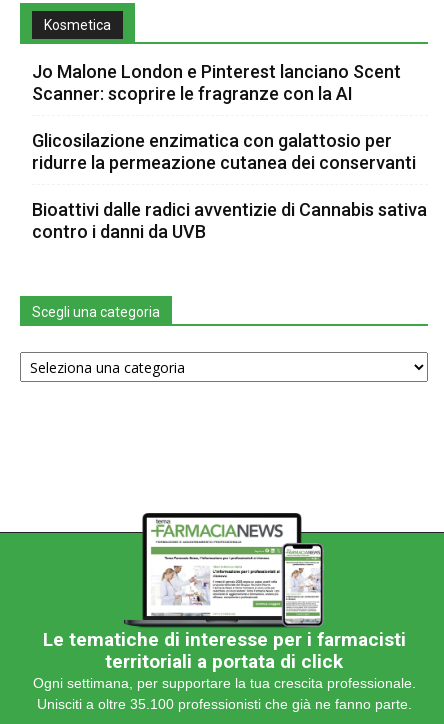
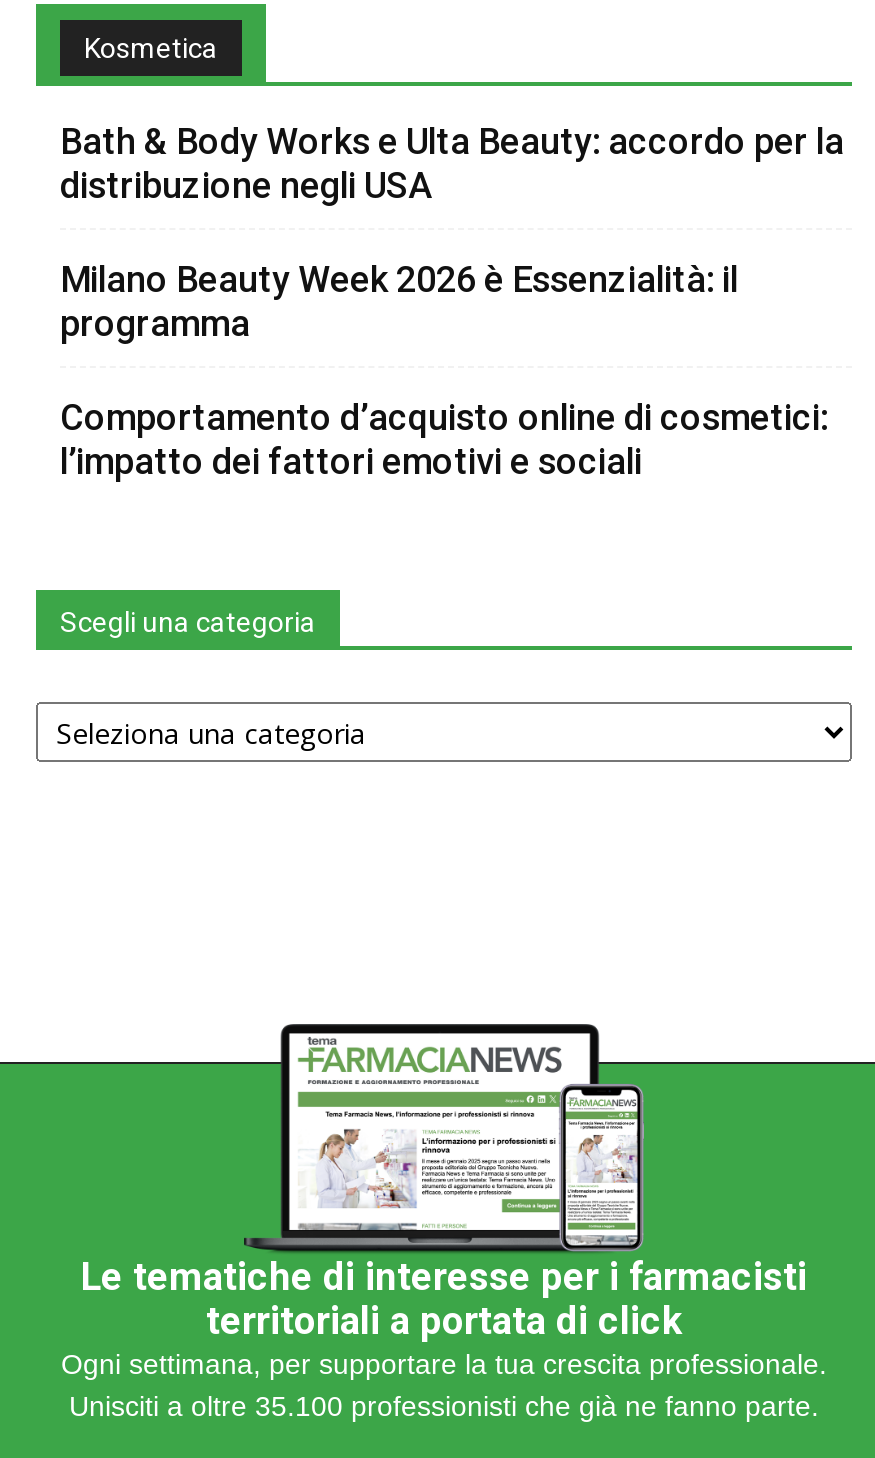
[32,61,401,104] Jo Malone London e Pinterest lanciano Scent | Scanner: scoprire le fragranze con la AI -> [60,121,844,207] Bath & Body Works e Ulta Beauty: accordo per la | distribuzione negli USA
[32,130,416,173] Glicosilazione enzimatica con galattosio per | ridurre la permeazione cutanea dei conservanti -> [60,259,738,345] Milano Beauty Week 2026 è Essenzialità: il | programma
[32,199,427,242] Bioattivi dalle radici avventizie di Cannabis sativa | contro i danni da UVB -> [60,397,828,483] Comportamento d’acquisto online di cosmetici: | l’impatto dei fattori emotivi e sociali

